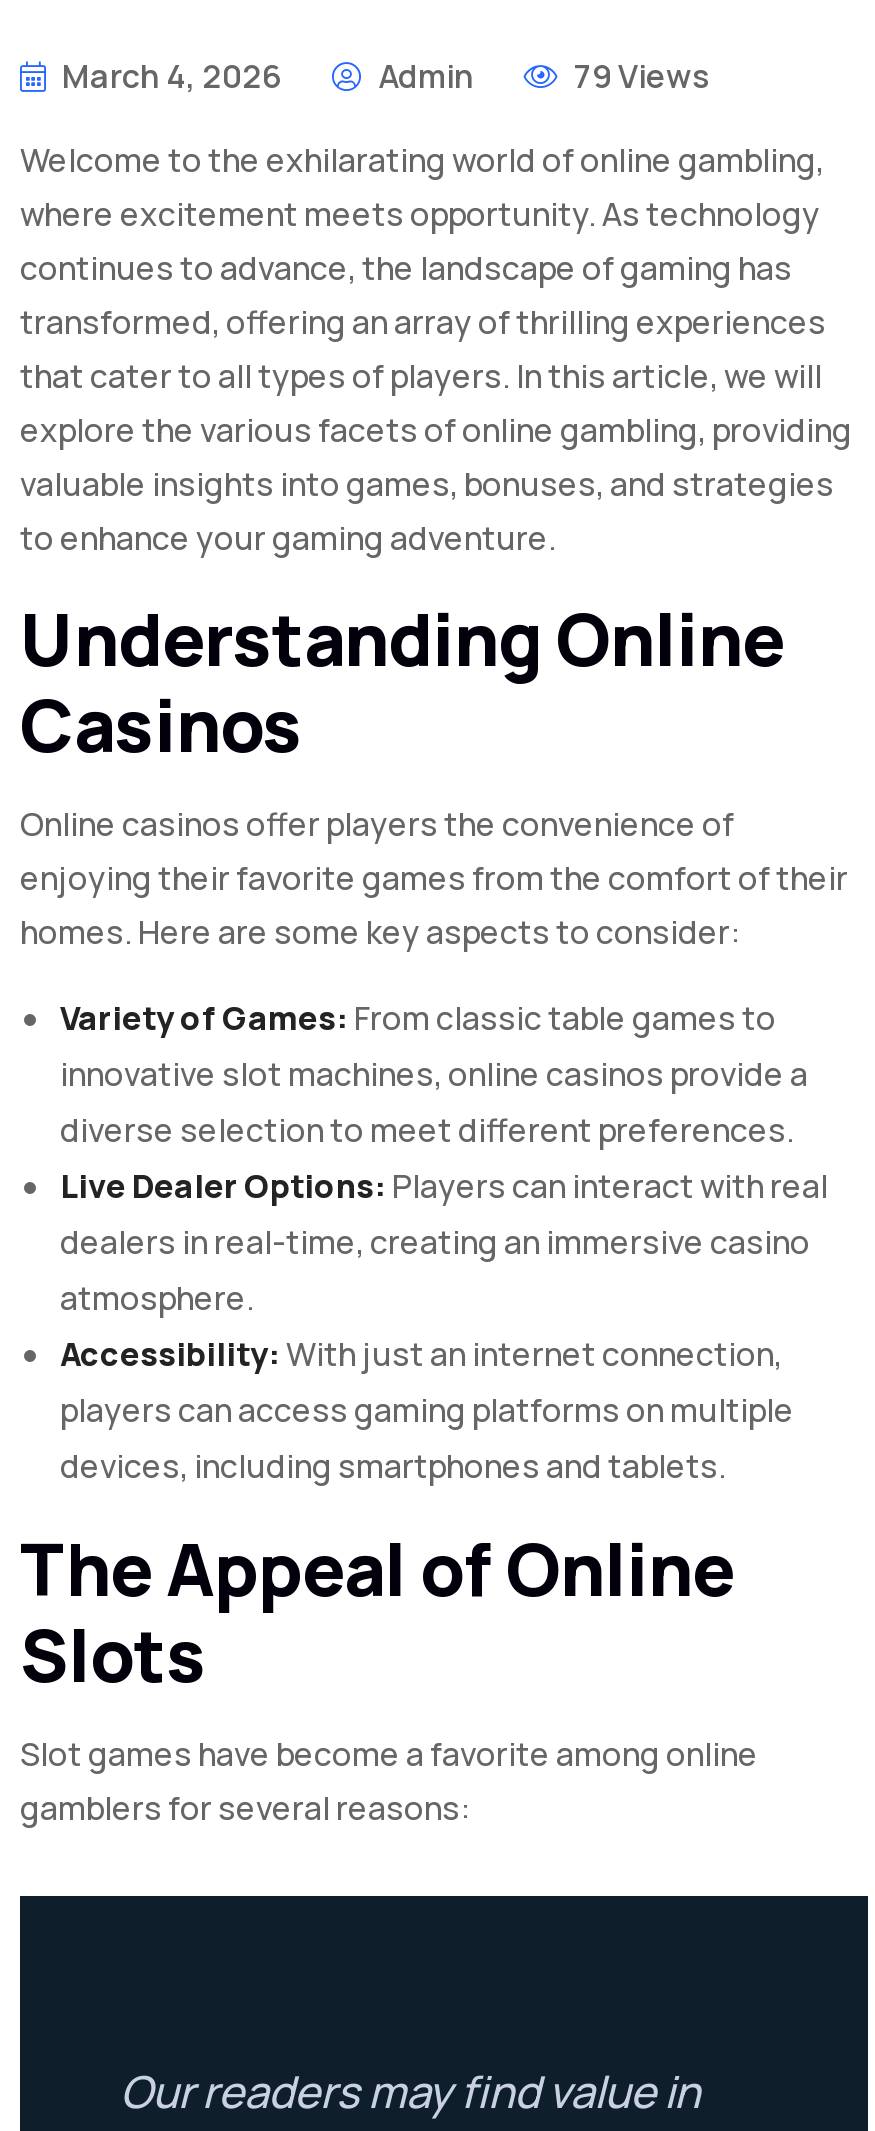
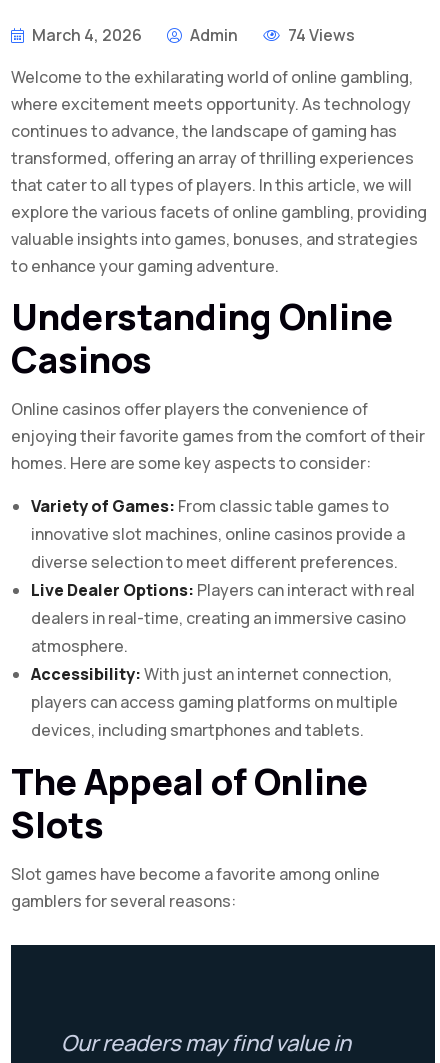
[568,53,710,97] 79 Views -> [285,24,355,46] 74 Views

